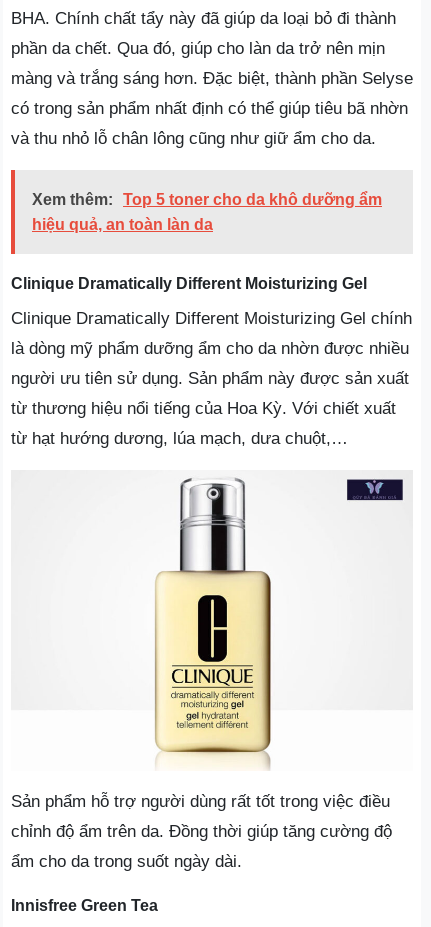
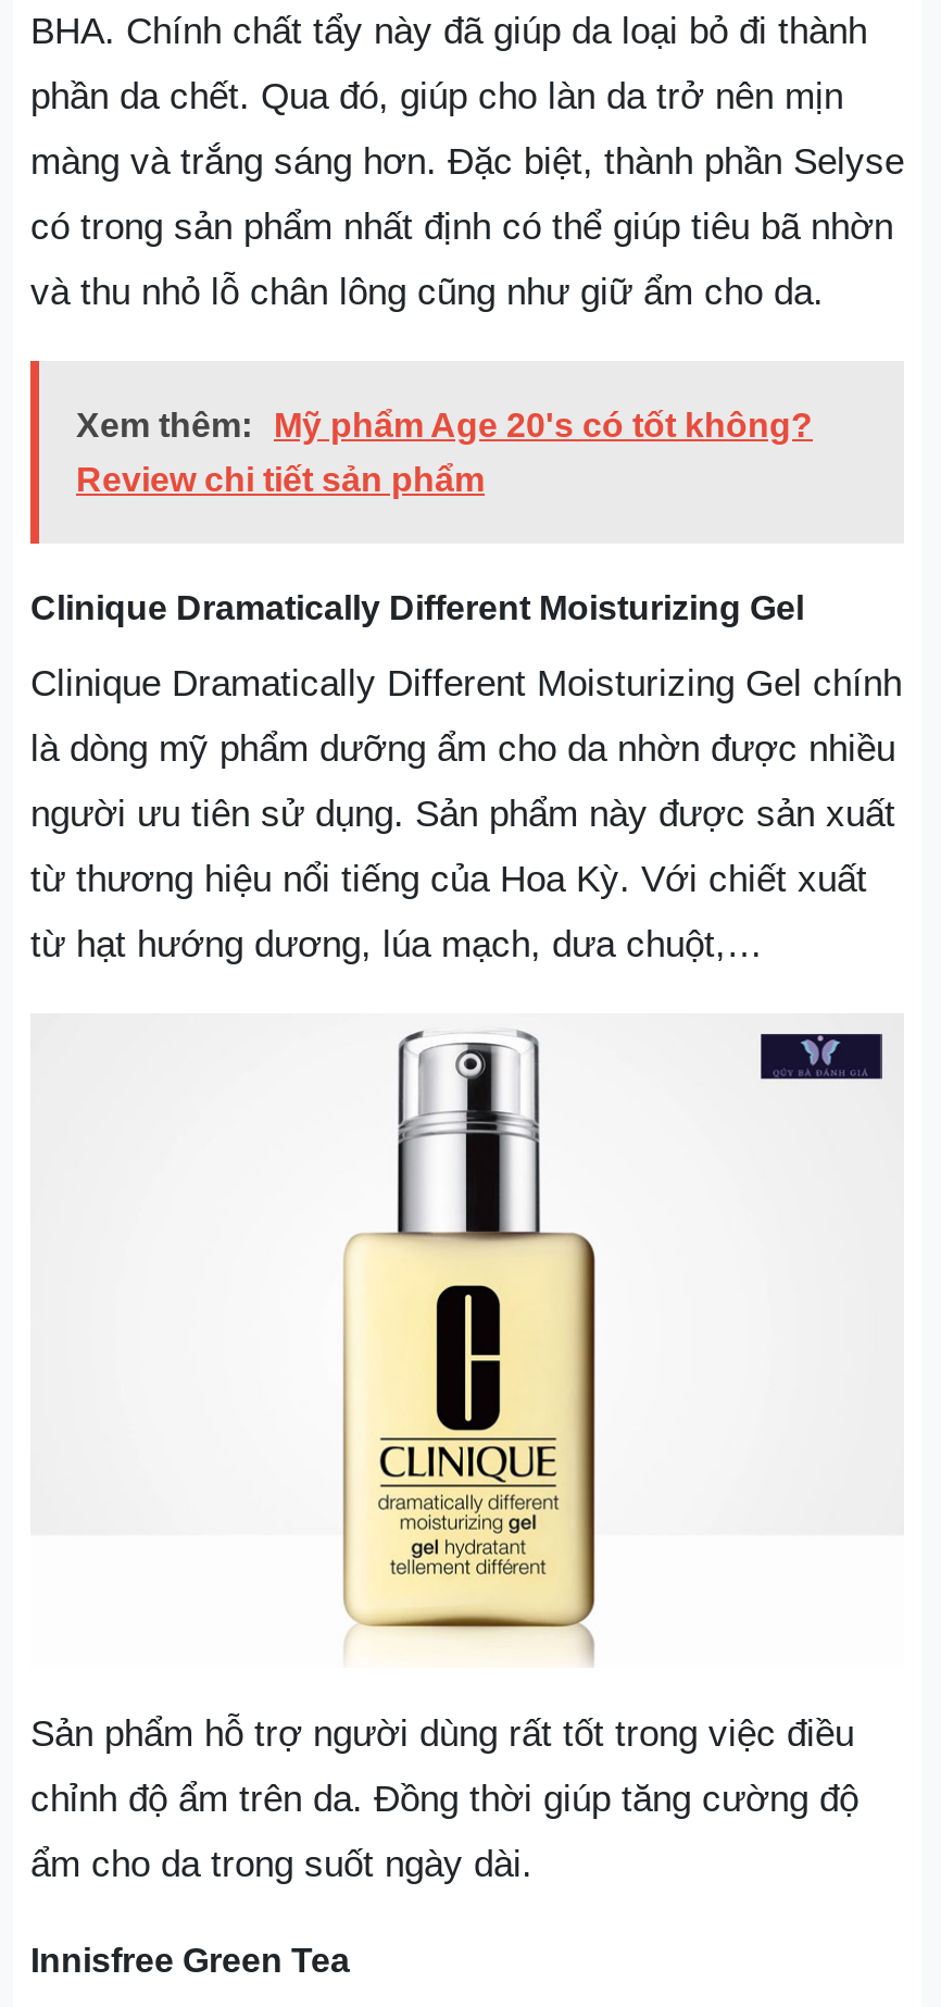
[32,191,382,208] Xem thêm: Top 5 toner cho da khô dưỡng ẩm -> [76,406,813,443] Xem thêm: Mỹ phẩm Age 20's có tốt không?
[32,216,213,233] hiệu quả, an toàn làn da -> [76,461,485,498] Review chi tiết sản phẩm

